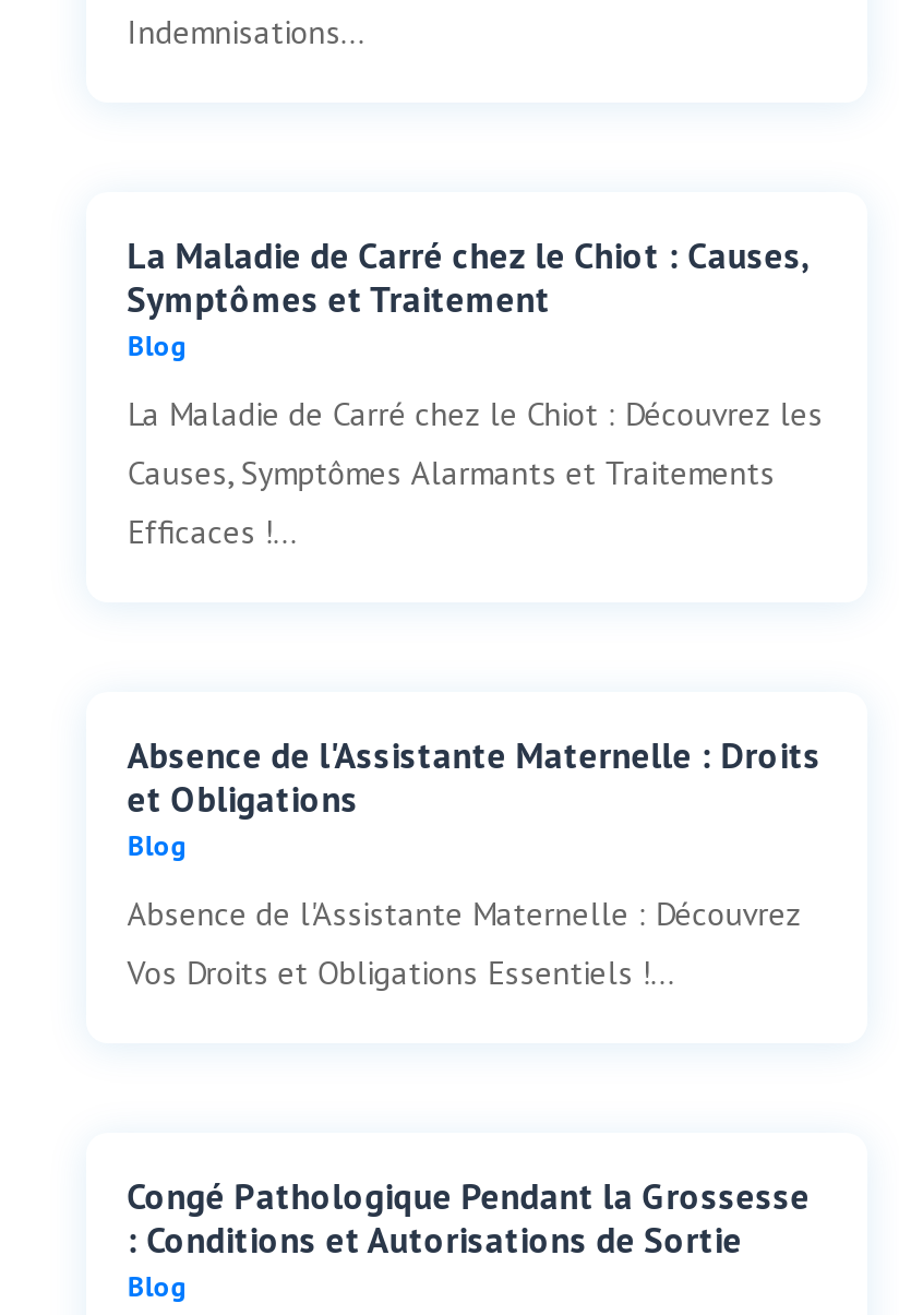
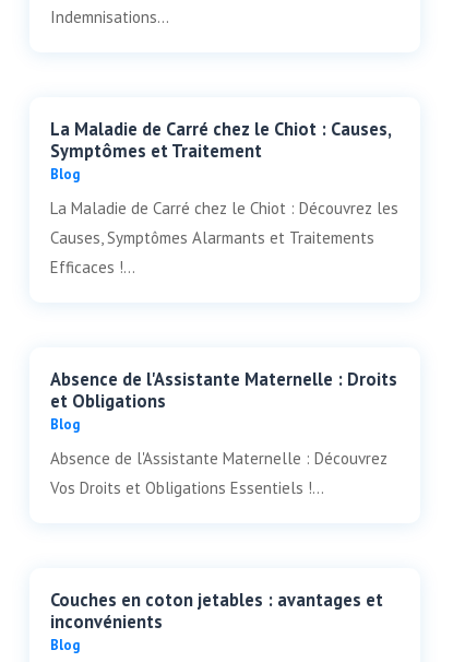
[127,1172,810,1264] Congé Pathologique Pendant la Grossesse | : Conditions et Autorisations de Sortie -> [50,588,383,634] Couches en coton jetables : avantages et | inconvénients

